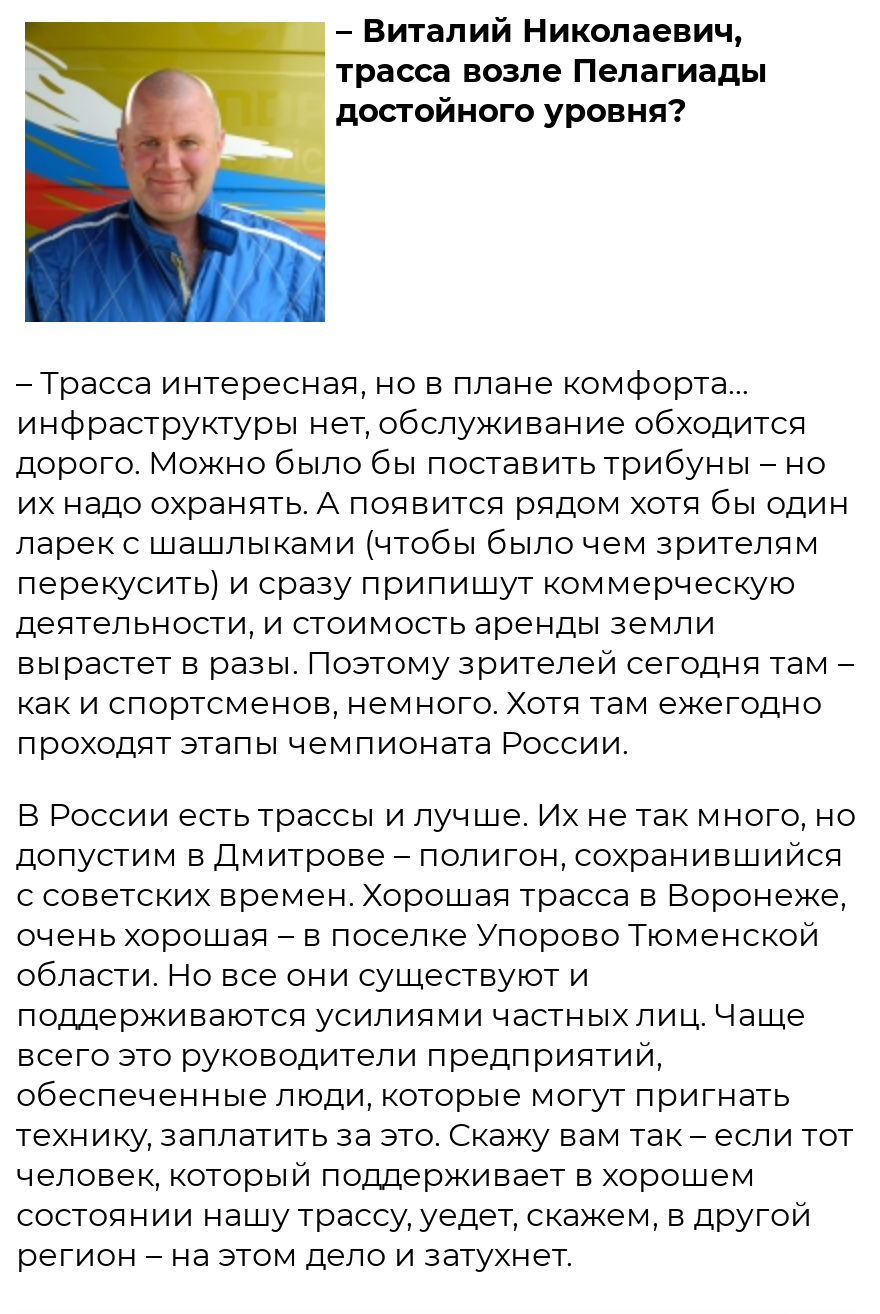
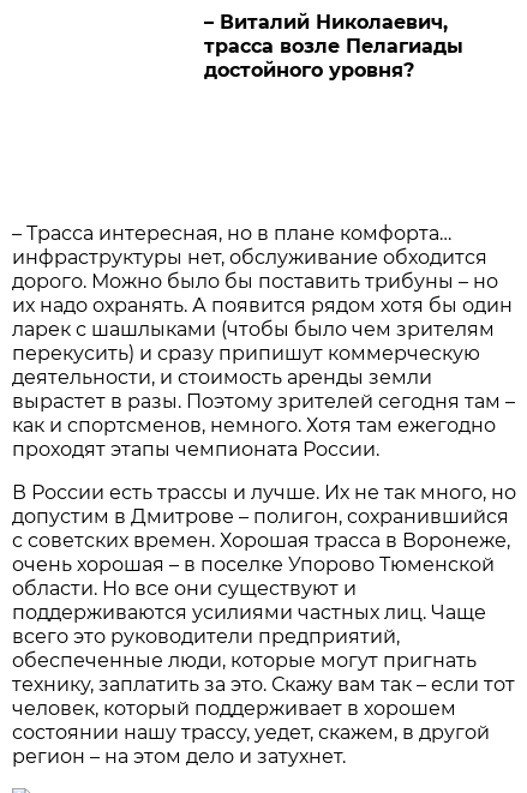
[23,20,327,324] [image] -> none

